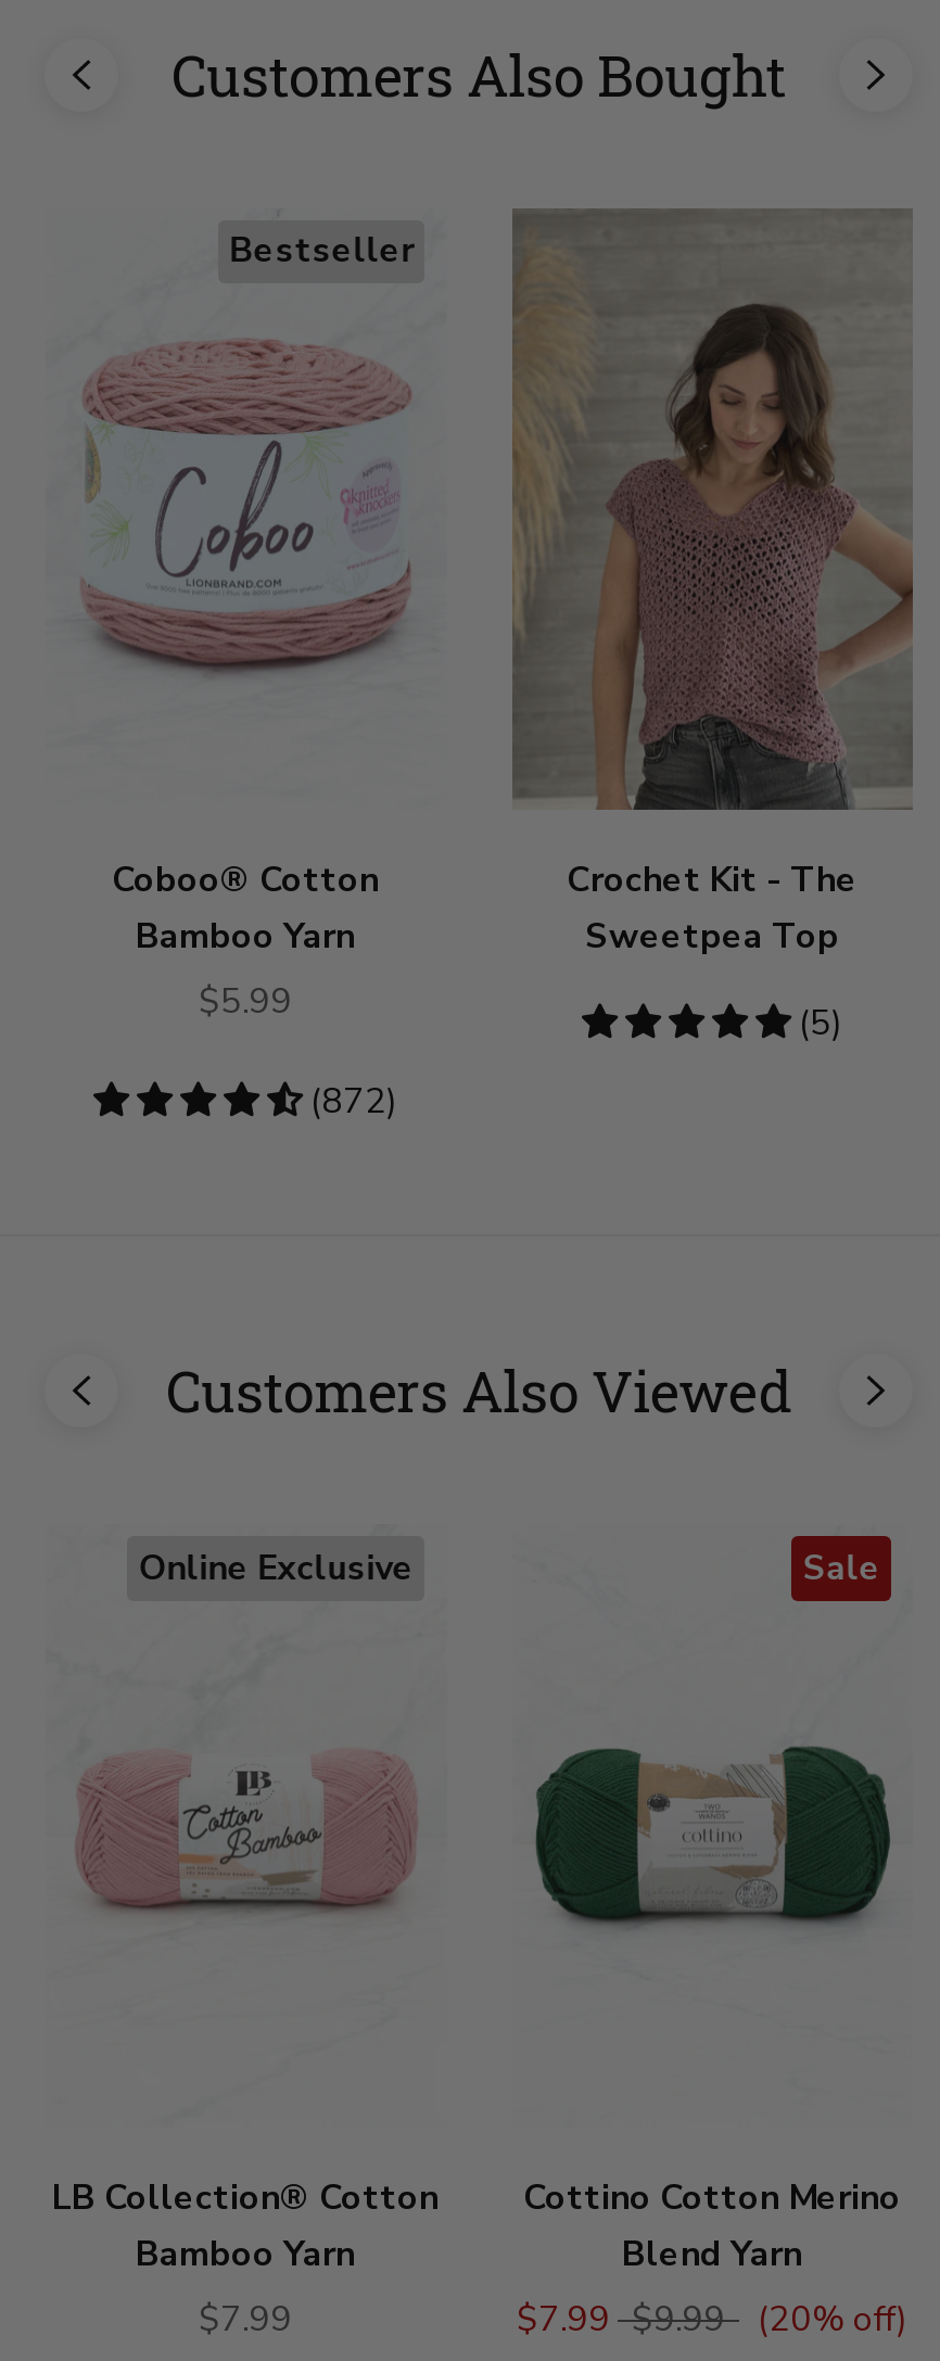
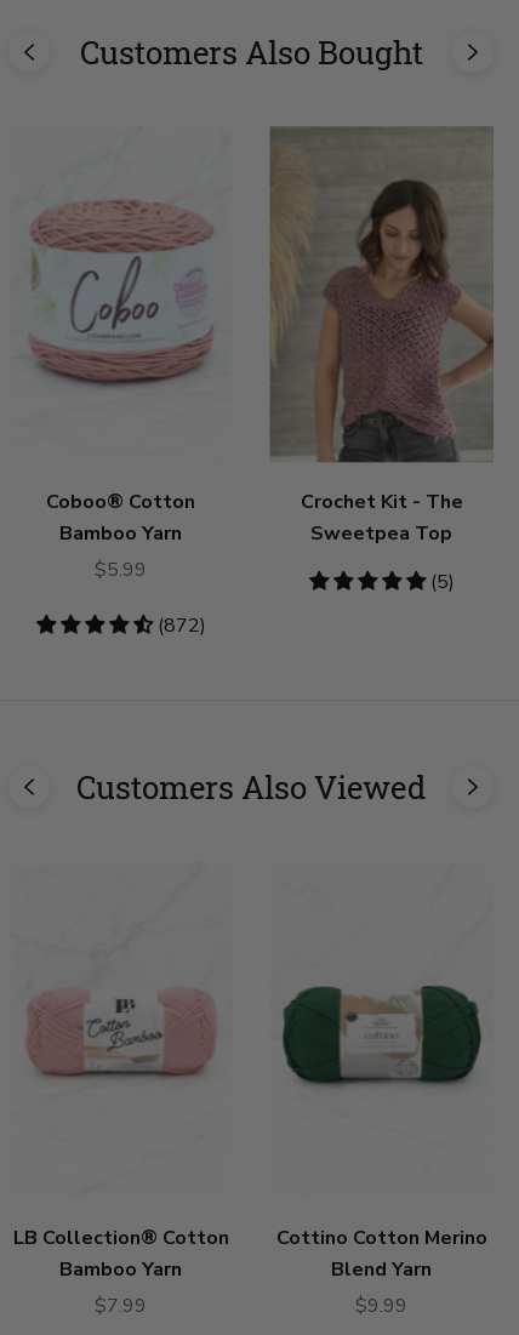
[229,228,414,276] Bestseller -> none
[138,1544,414,1592] Online Exclusive -> none
[803,1544,881,1592] Sale -> none
[517,2295,907,2343] $7.99 $9.99 | (20% off) -> [355,1292,407,1319] $9.99

